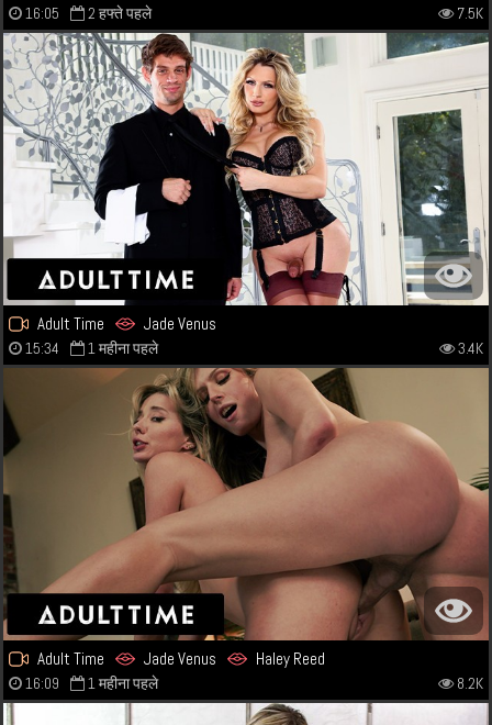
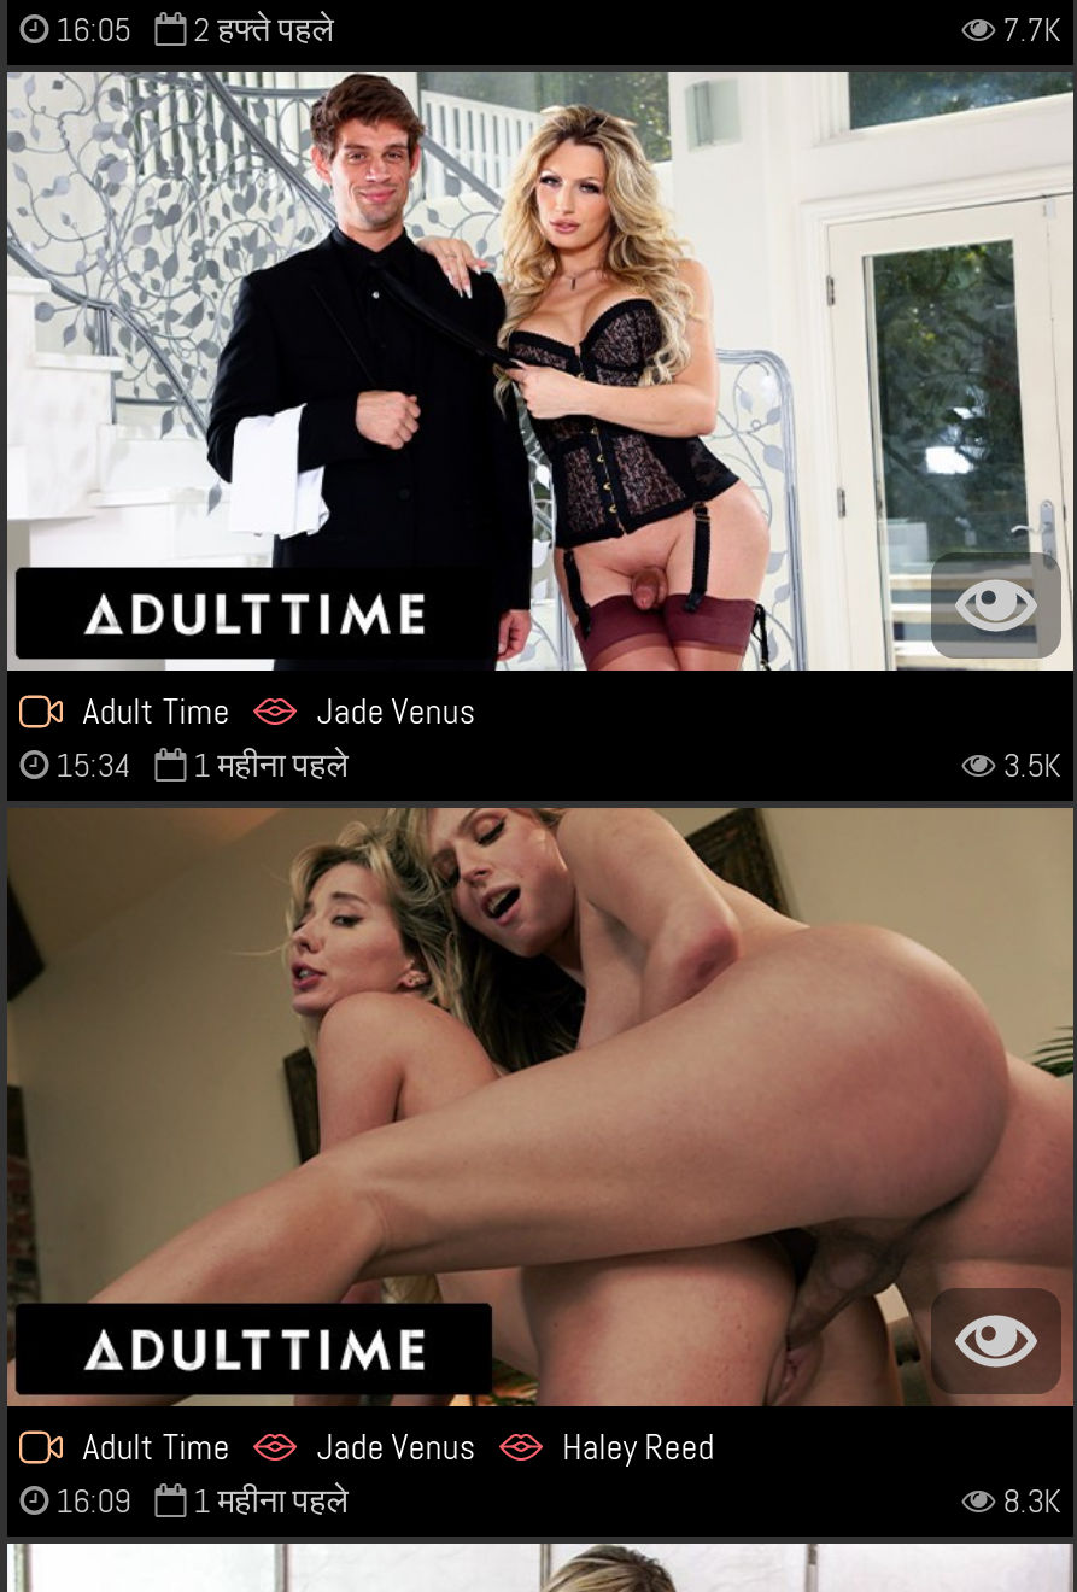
[457,3,483,23] 7.5K -> [1003,7,1061,50] 7.7K
[458,338,483,358] 3.4K -> [1003,743,1061,786] 3.5K
[457,674,483,694] 8.2K -> [1003,1480,1061,1523] 8.3K

